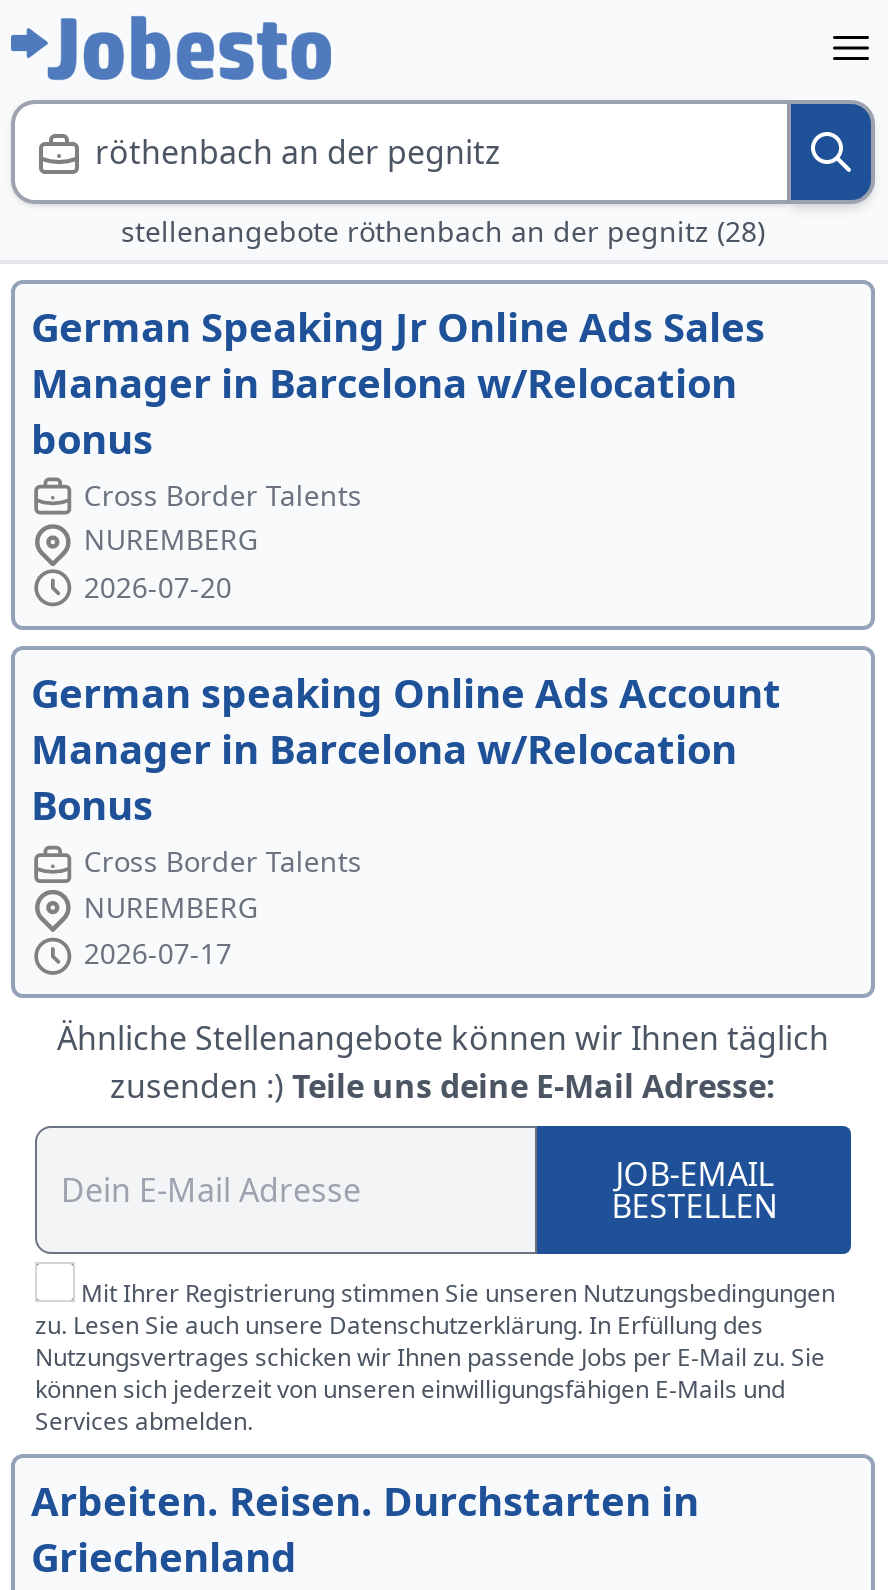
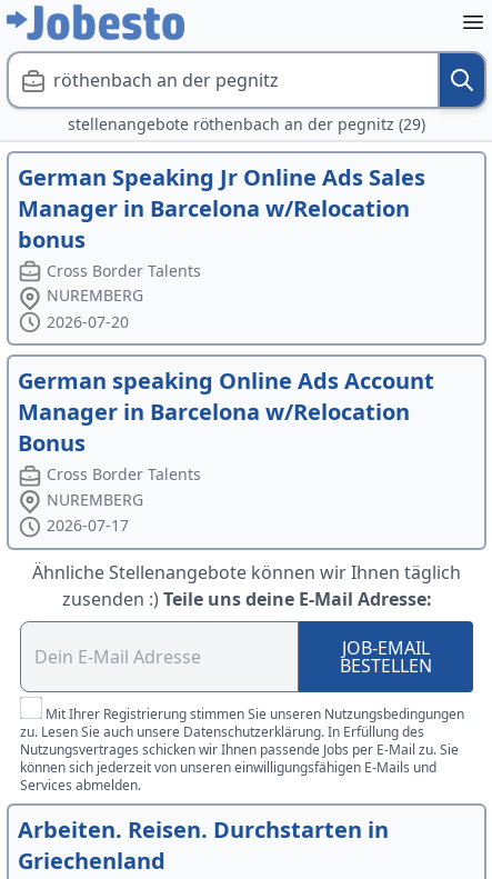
[121,212,765,250] stellenangebote röthenbach an der pegnitz (28) -> [68,113,425,134] stellenangebote röthenbach an der pegnitz (29)

